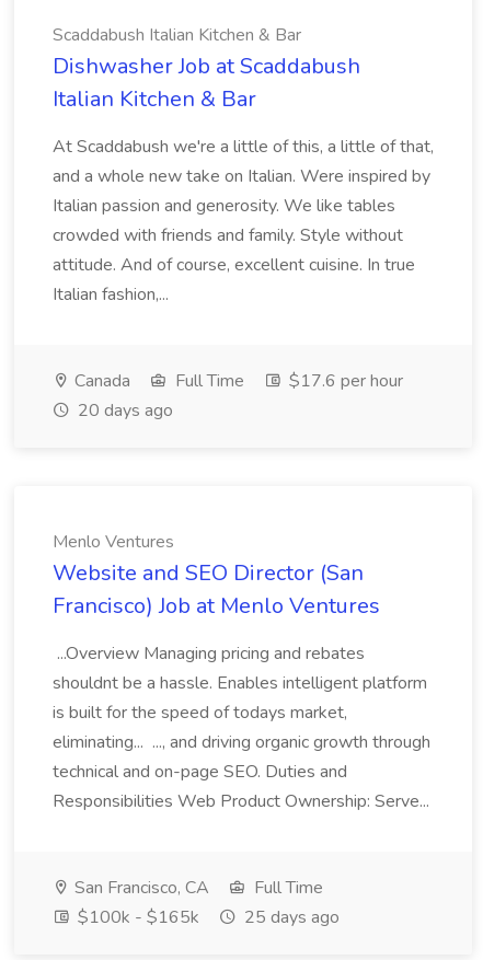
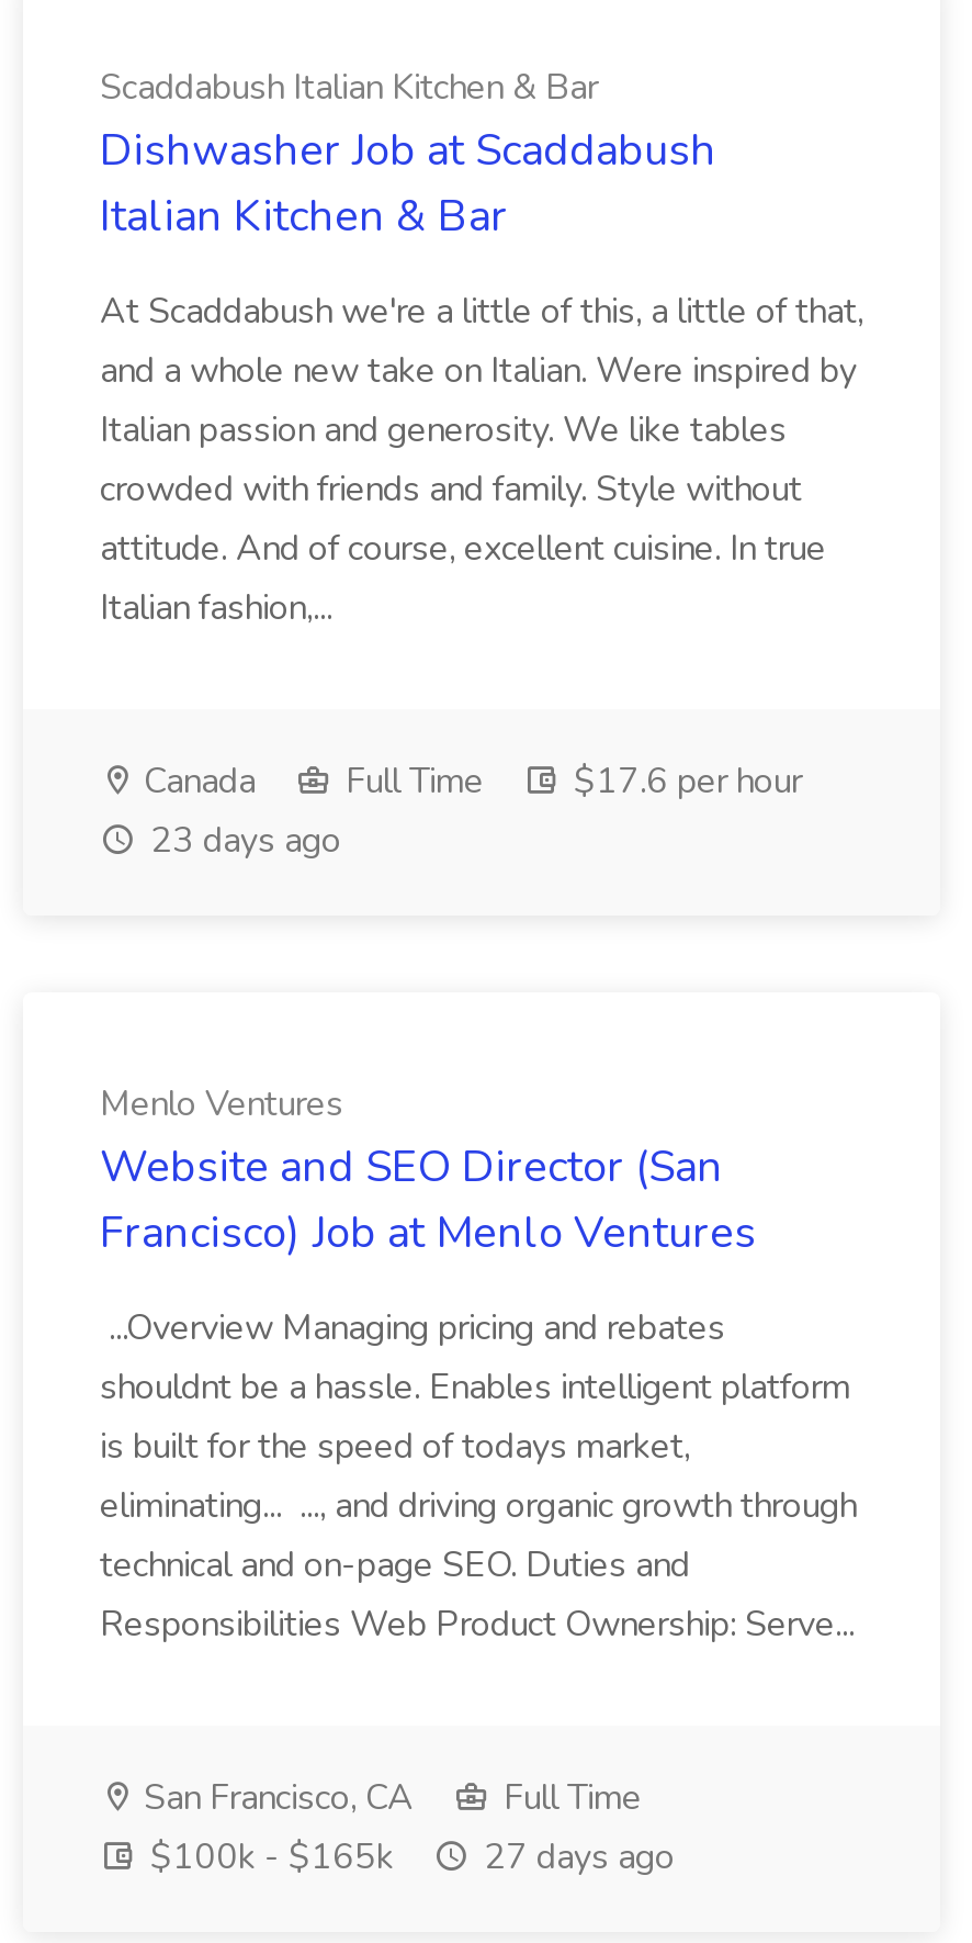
[73,398,173,423] 20 days ago -> [142,817,341,865] 23 days ago
[73,905,340,929] $100k - $165k 25 days ago -> [142,1833,675,1882] $100k - $165k 27 days ago

